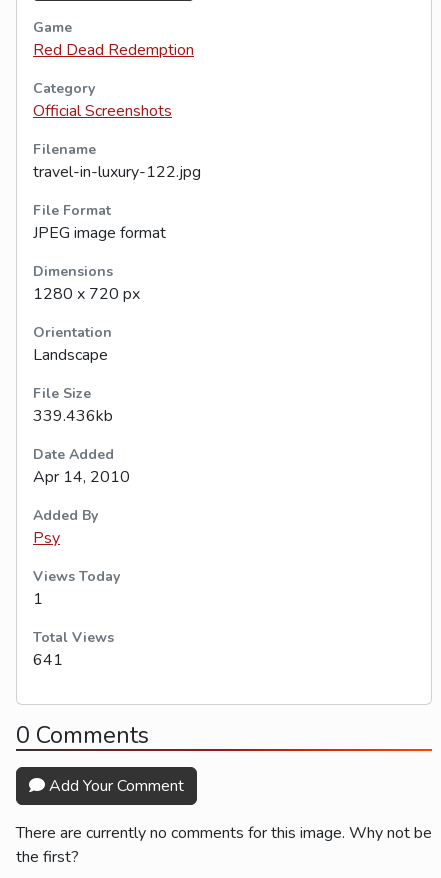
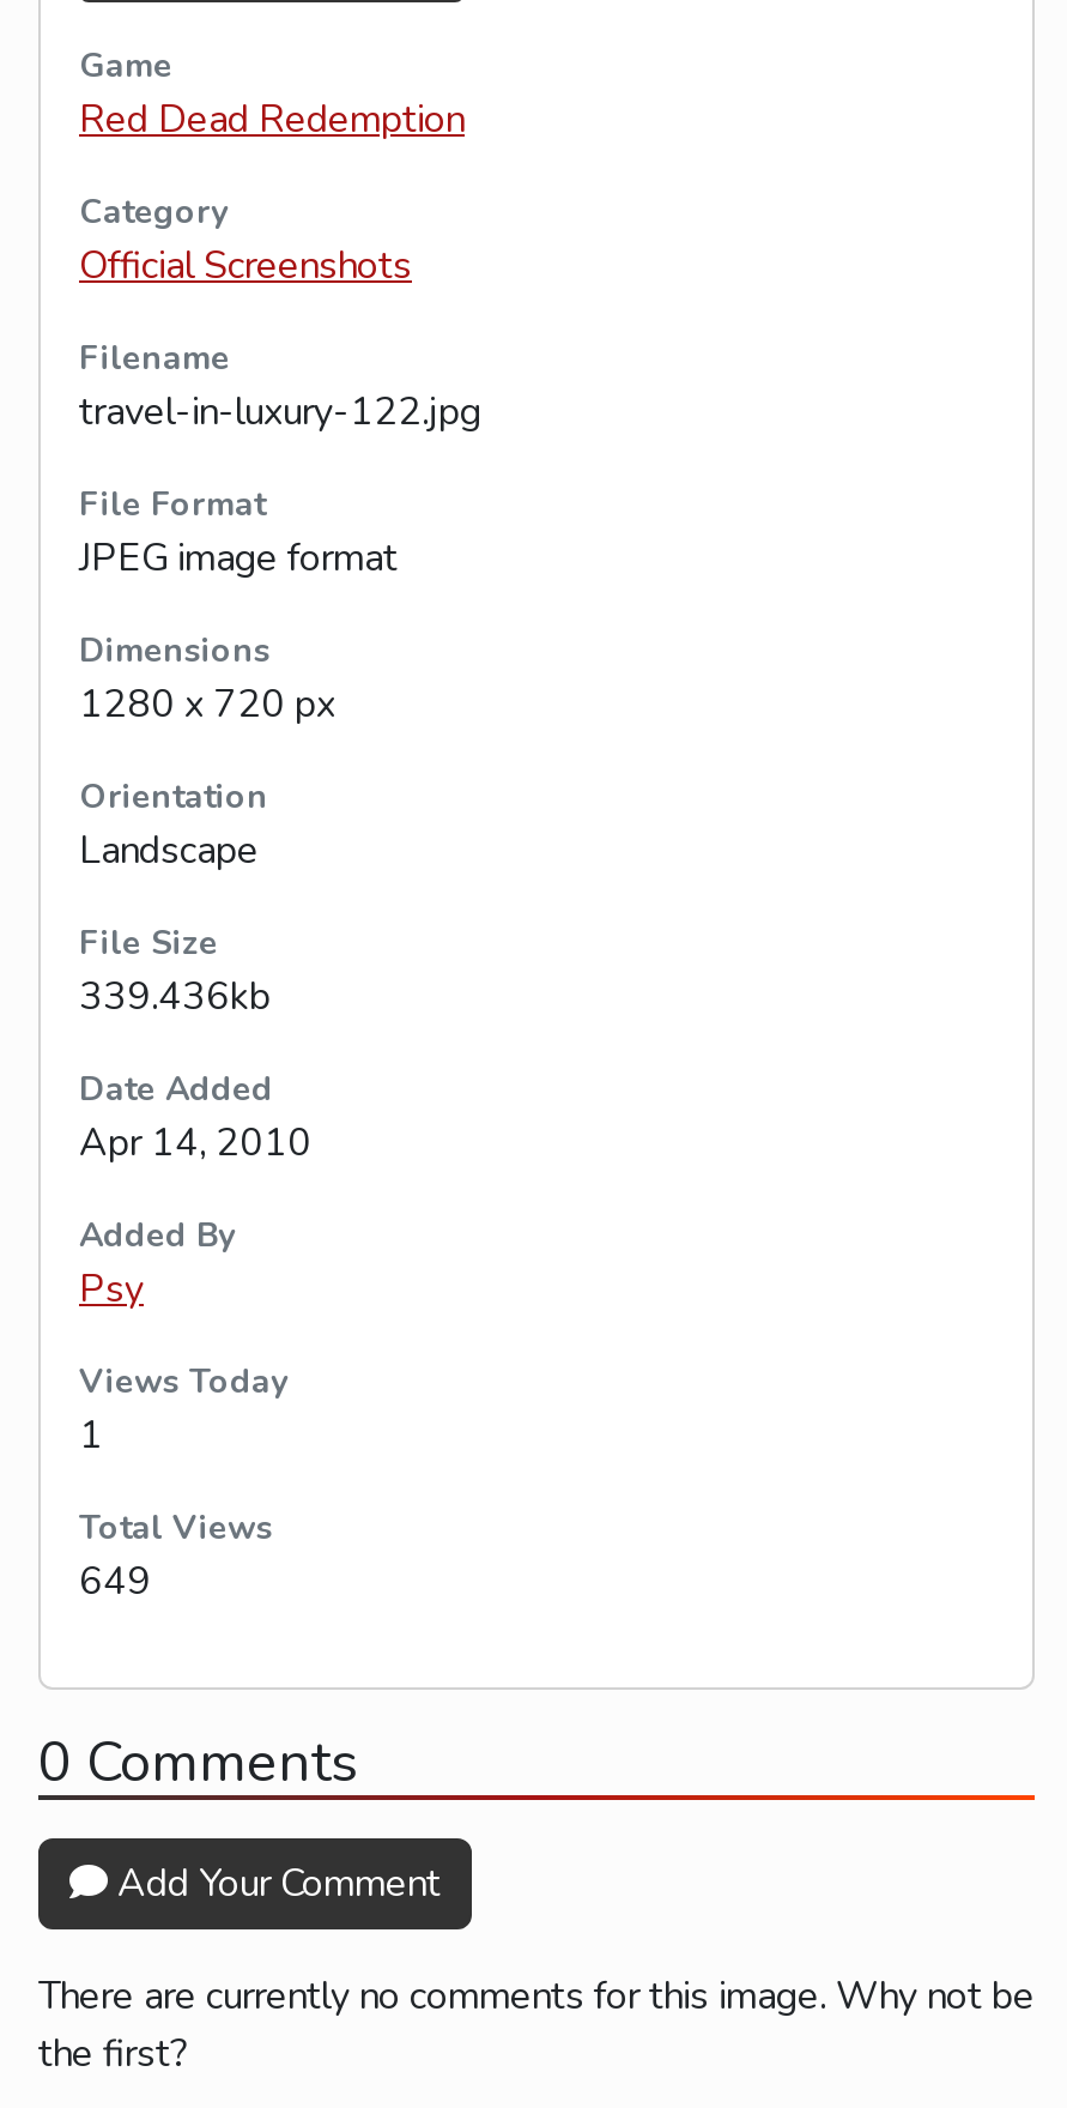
[33,649,63,671] 641 -> [79,1556,151,1608] 649

